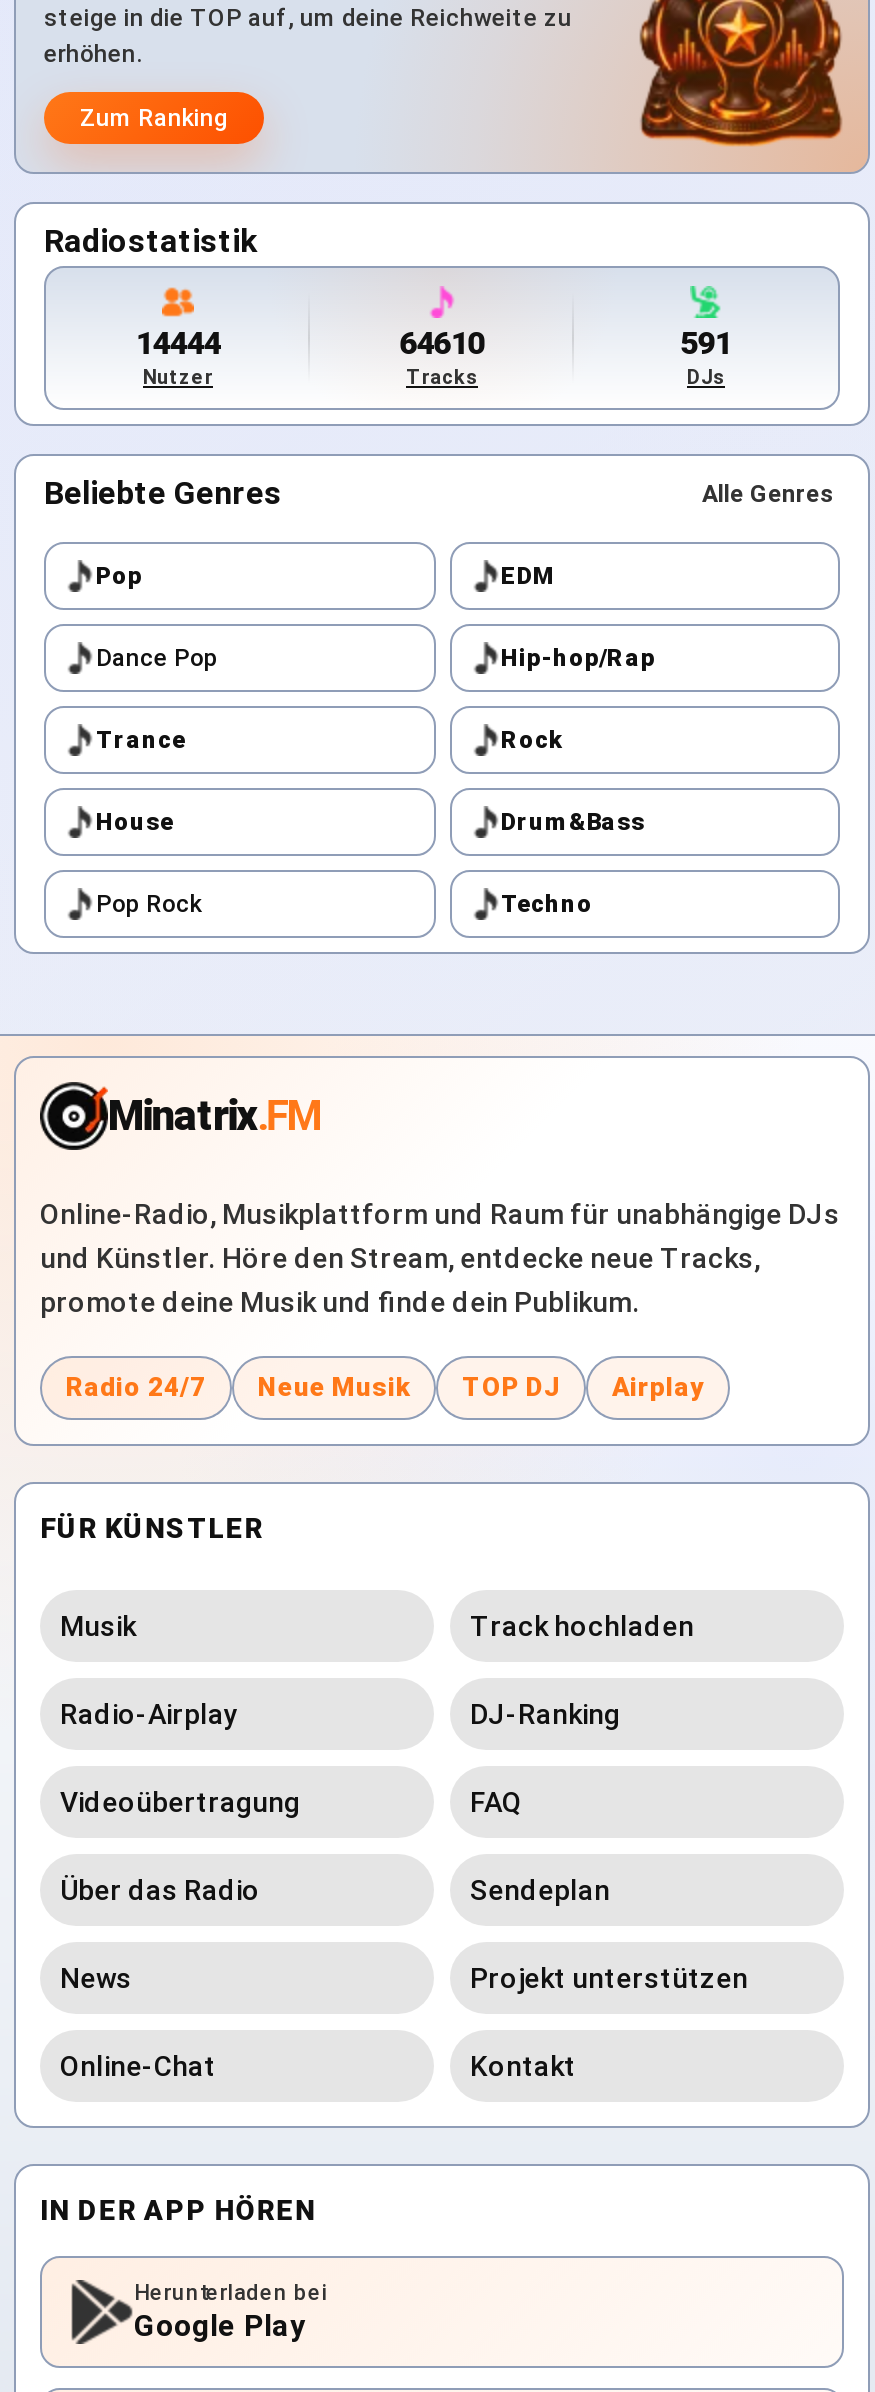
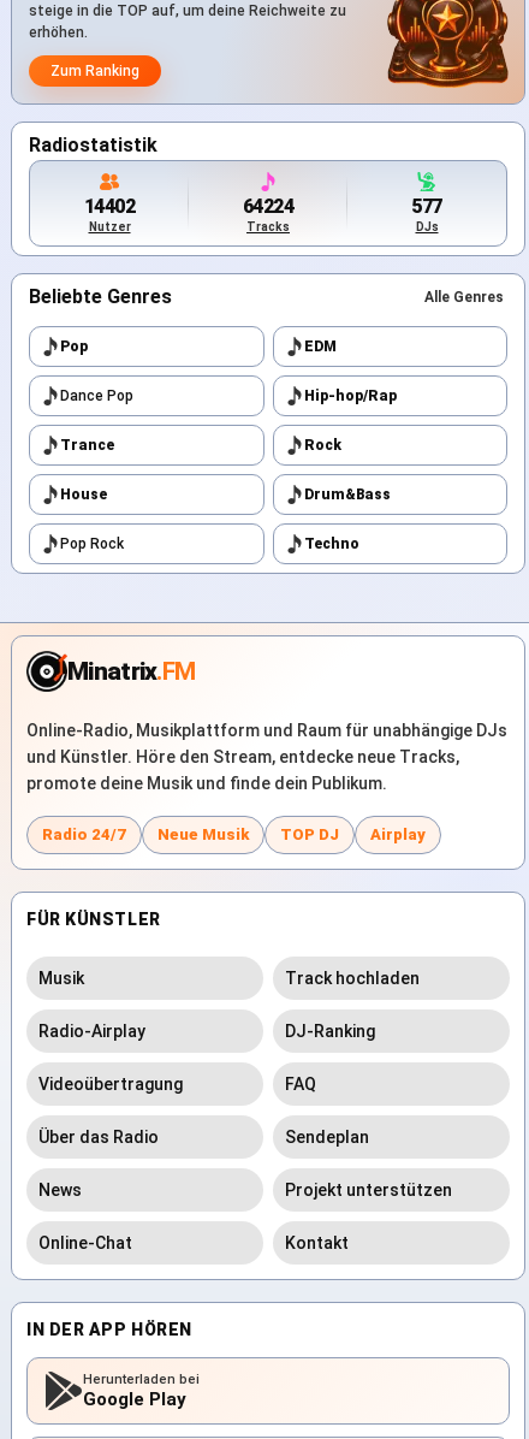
[135,324,221,362] 14444 -> [84,195,135,218] 14402
[399,324,485,362] 64610 -> [242,195,294,218] 64224
[680,324,732,362] 591 -> [411,195,442,218] 577

